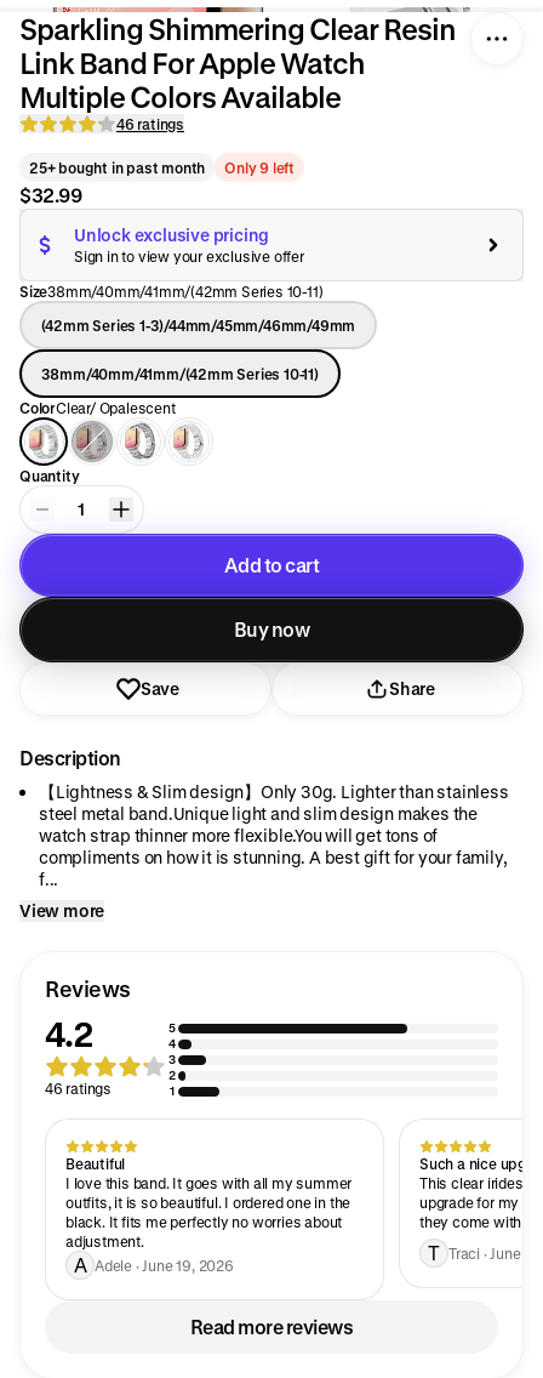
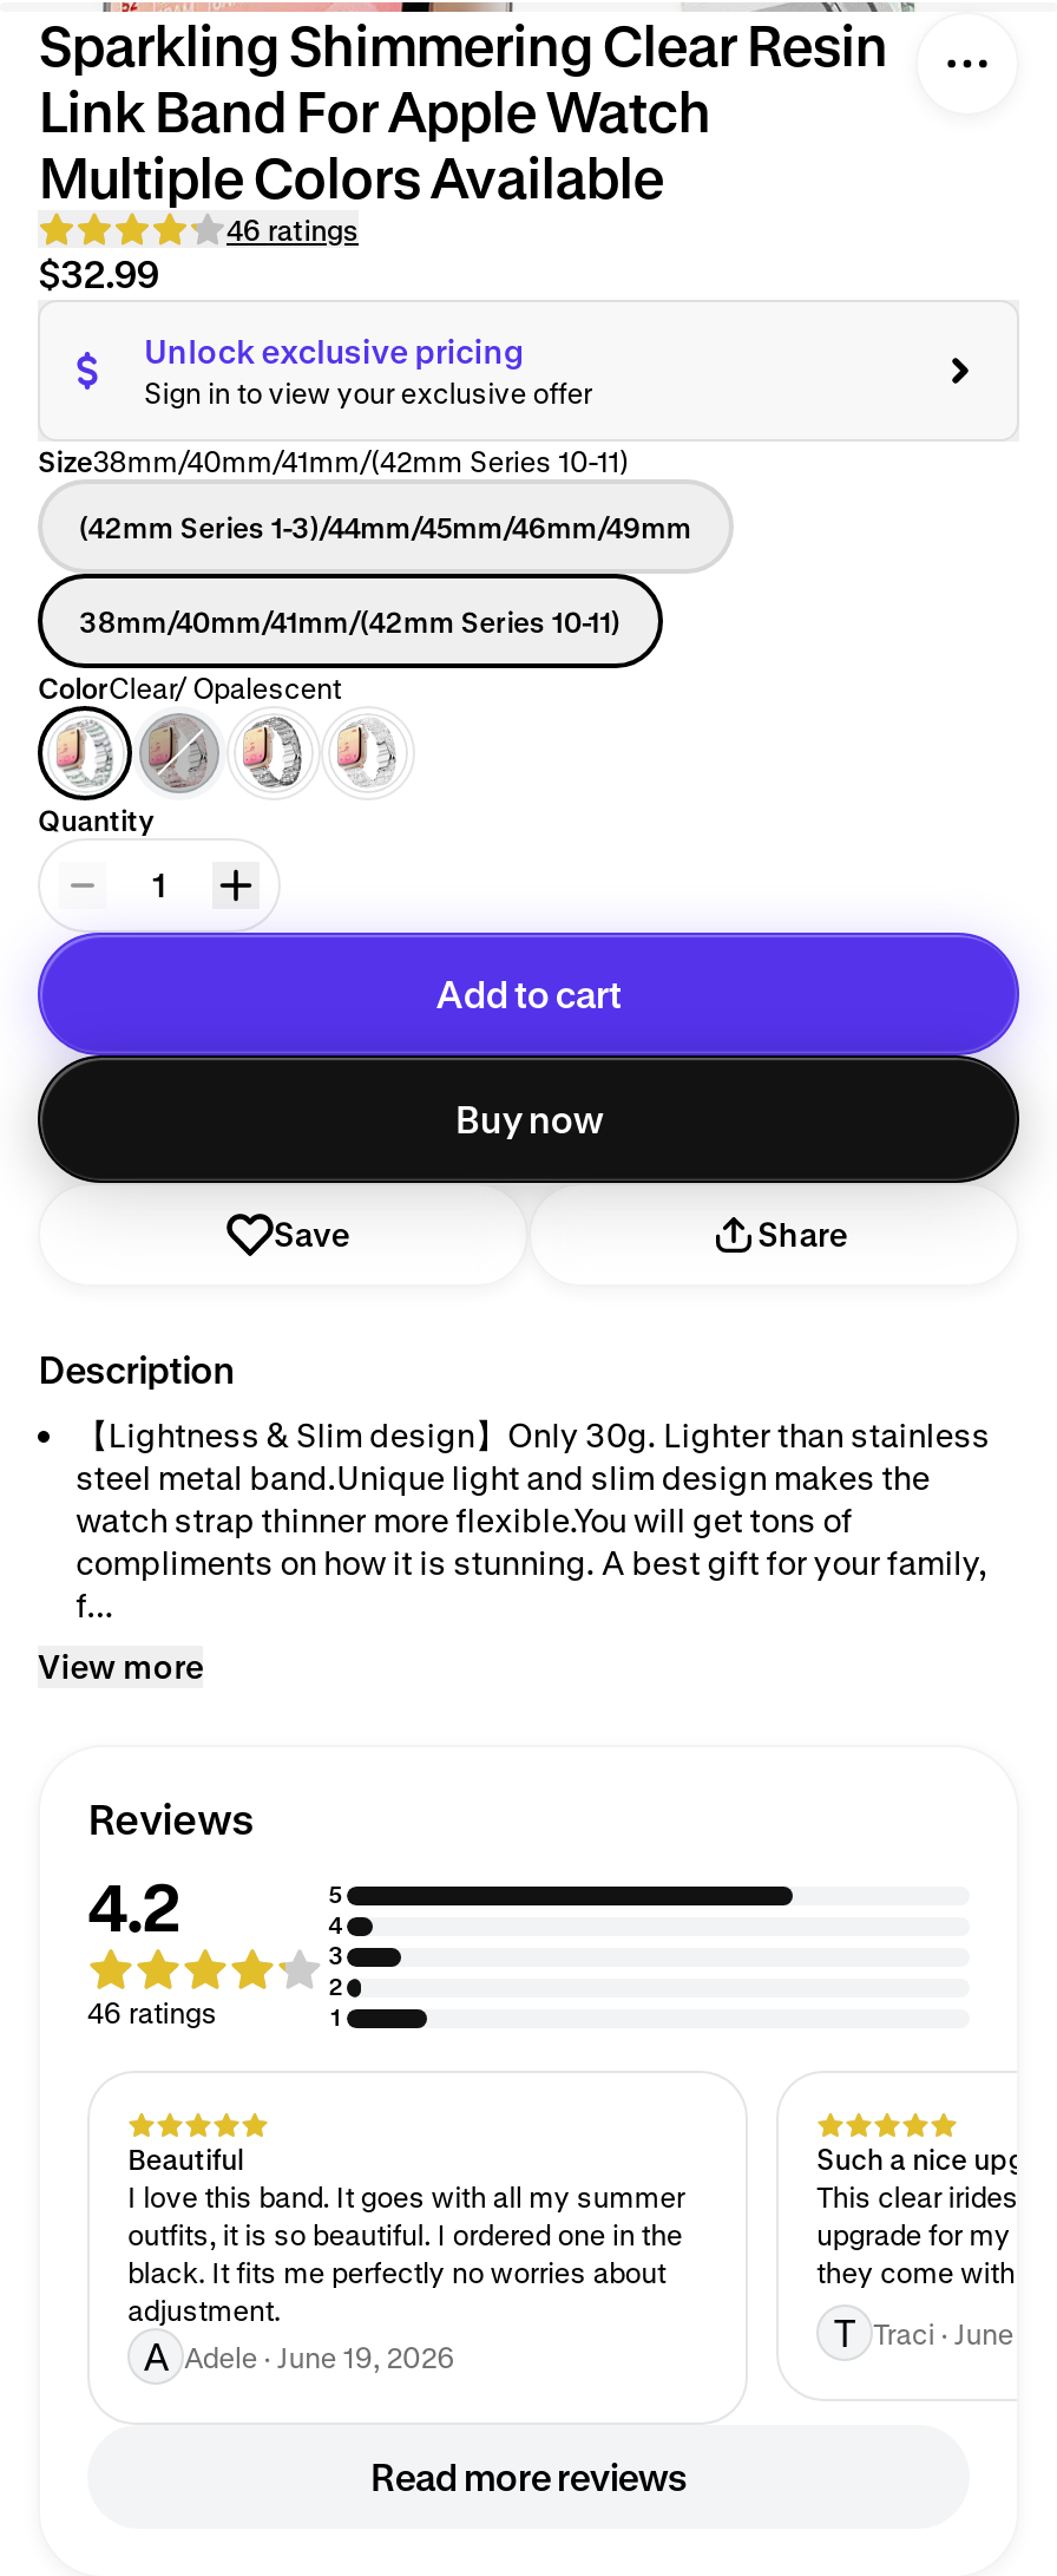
[29,159,295,176] 25+ bought in past month | Only 9 left -> none

